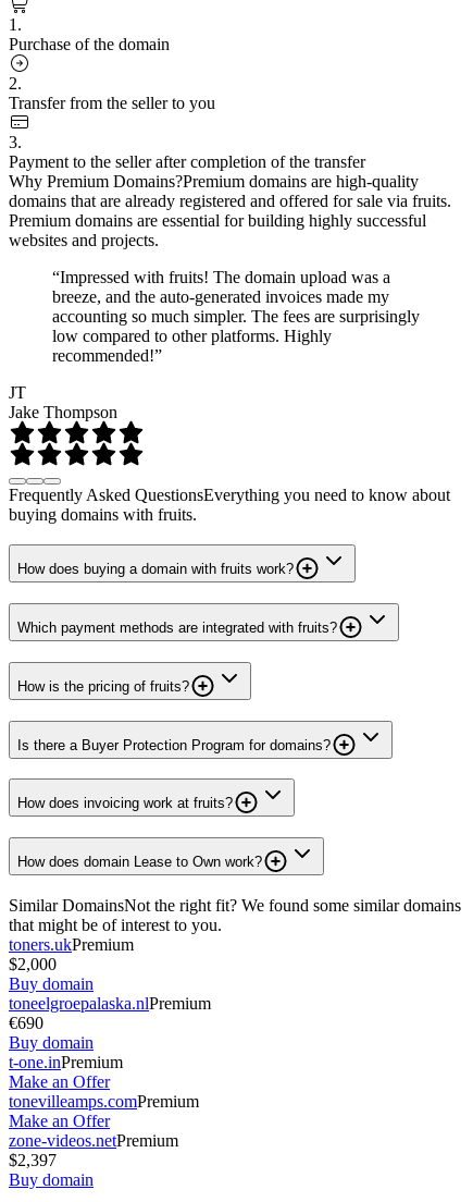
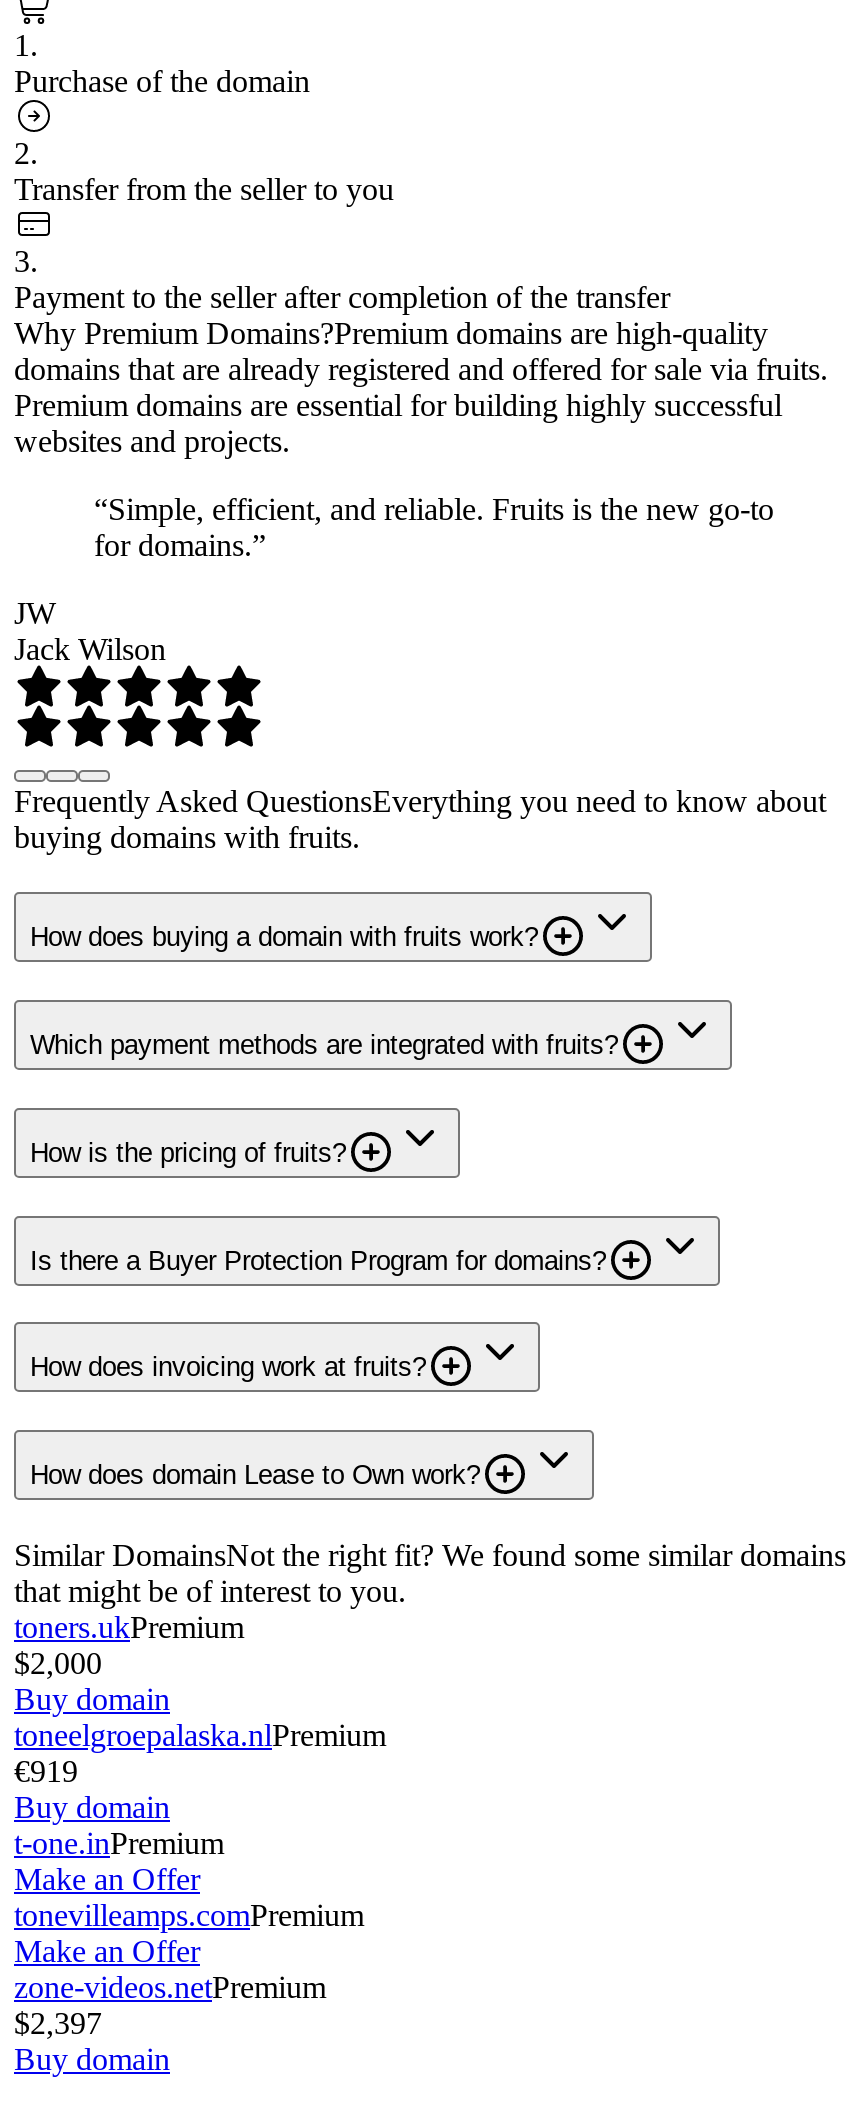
[52,267,420,364] “Impressed with fruits! The domain upload was a | breeze, and the auto-generated invoices made my | accounting so much simpler. The fees are surprisingly | low compared to other platforms. Highly | recommended!” -> [94,491,774,561] “Simple, efficient, and reliable. Fruits is the new go-to | for domains.”
[9,383,117,421] JT | Jake Thompson -> [14,595,166,665] JW | Jack Wilson
[9,1013,43,1032] €690 -> [14,1753,78,1787] €919

